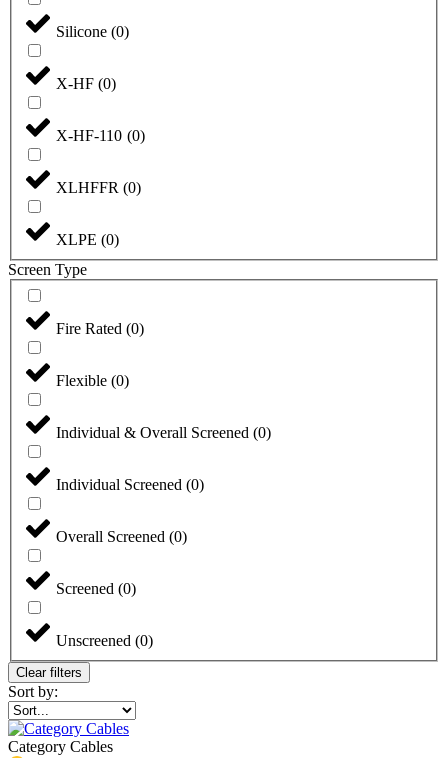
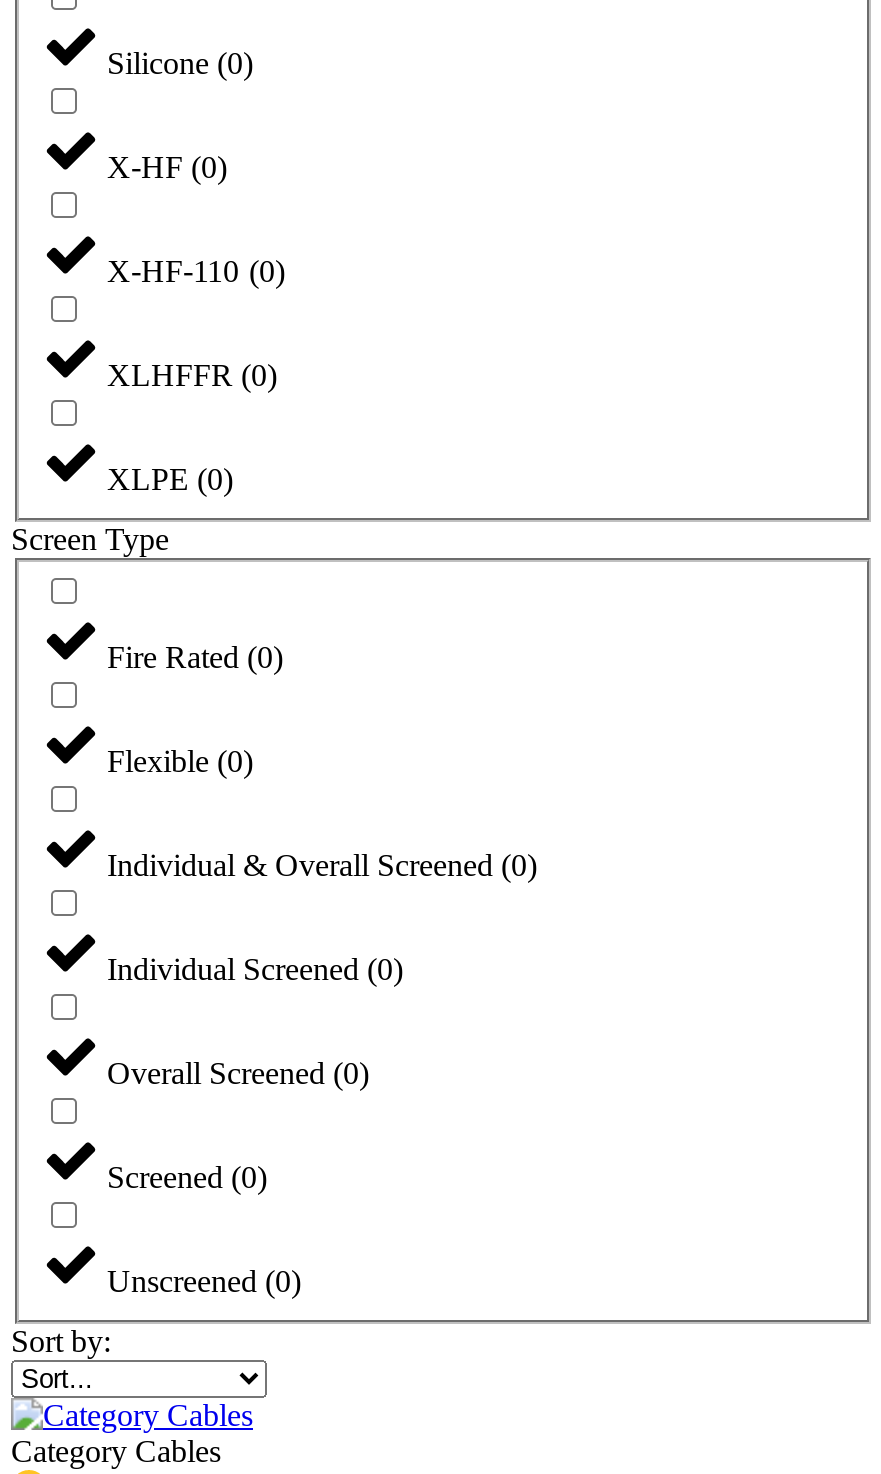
[16,665,82,680] Clear filters -> none

